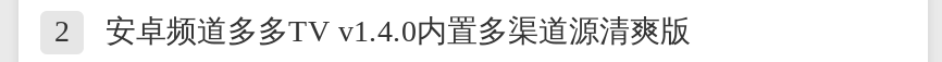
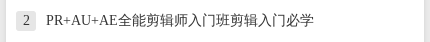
[106,14,691,47] 安卓频道多多TV v1.4.0内置多渠道源清爽版 -> [46,13,314,28] PR+AU+AE全能剪辑师入门班剪辑入门必学

